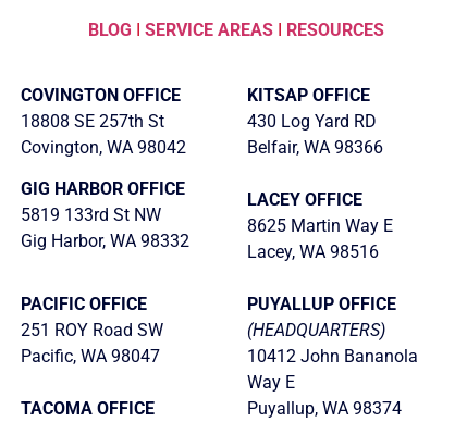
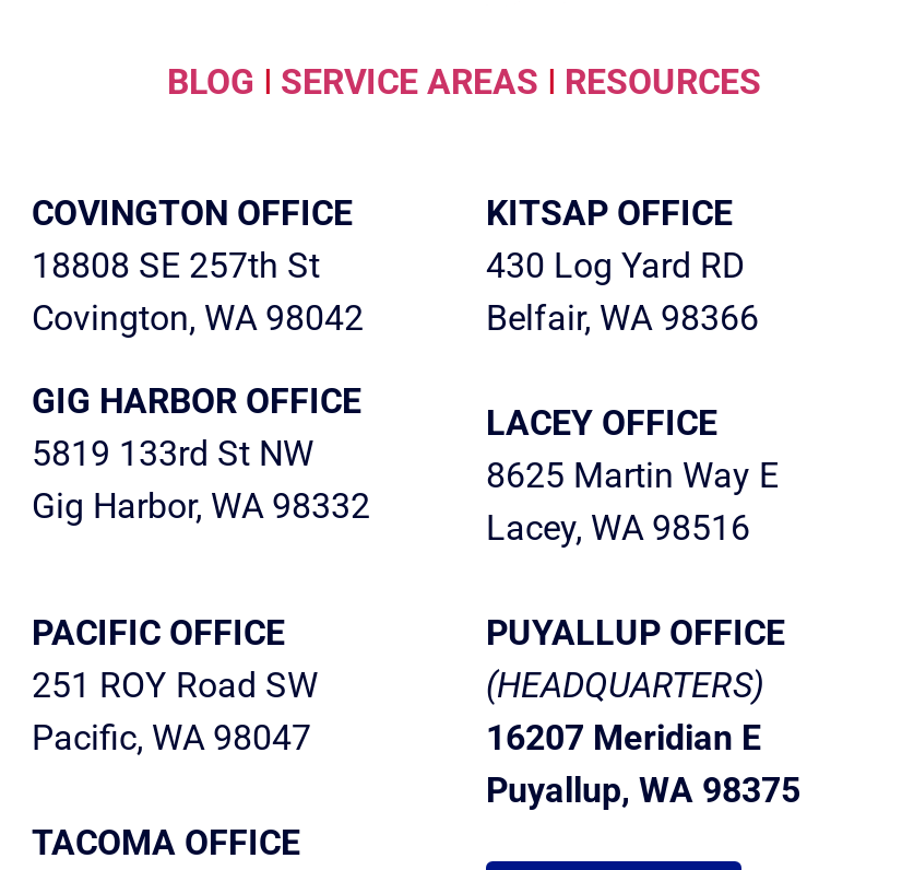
[247,346,418,419] 10412 John Bananola | Way E | Puyallup, WA 98374 -> [486,718,800,812] 16207 Meridian E | Puyallup, WA 98375

